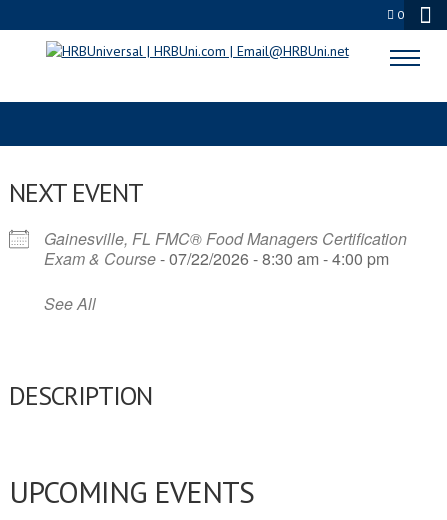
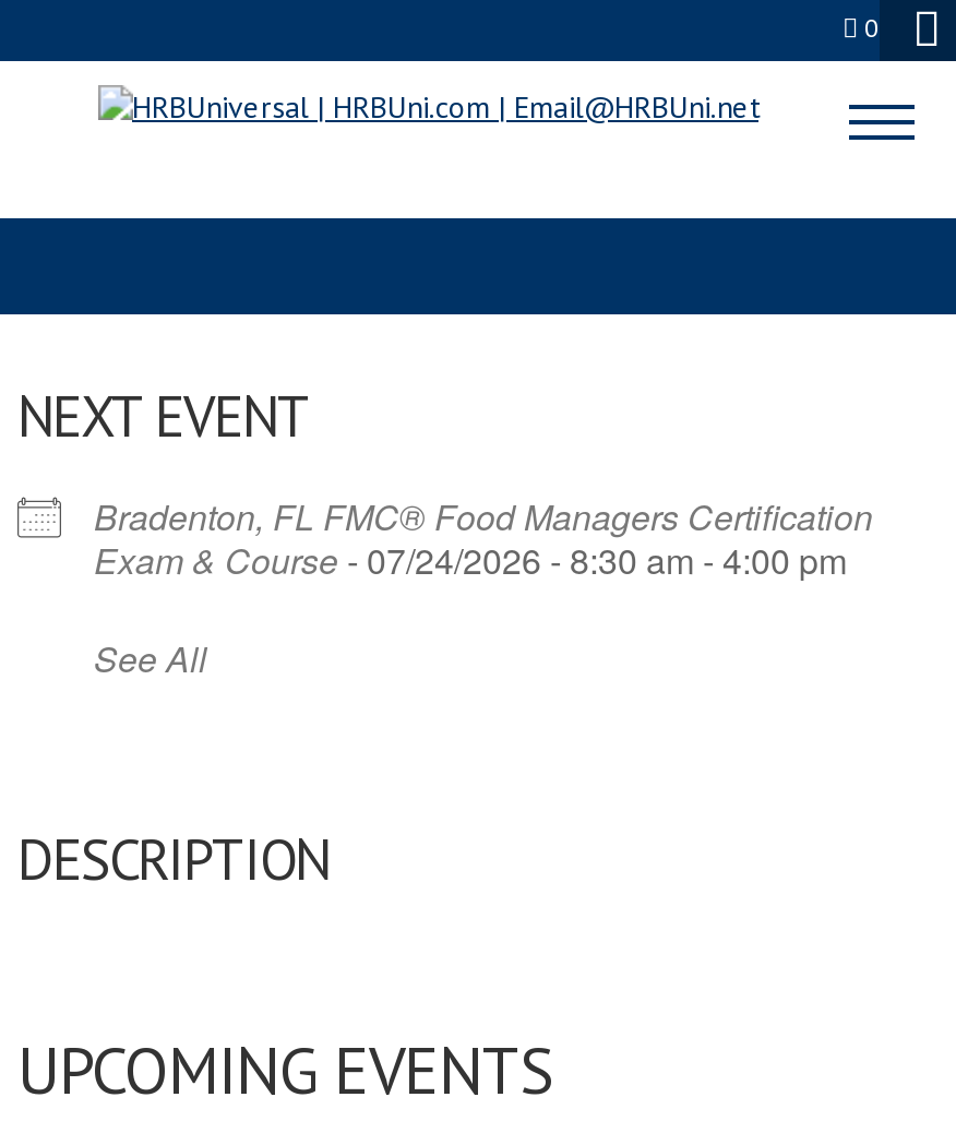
[44,227,407,250] Gainesville, FL FMC® Food Managers Certification -> [94,491,873,541] Bradenton, FL FMC® Food Managers Certification
[44,247,389,270] Exam & Course - 07/22/2026 - 8:30 am - 4:00 pm -> [94,535,847,585] Exam & Course - 07/24/2026 - 8:30 am - 4:00 pm

